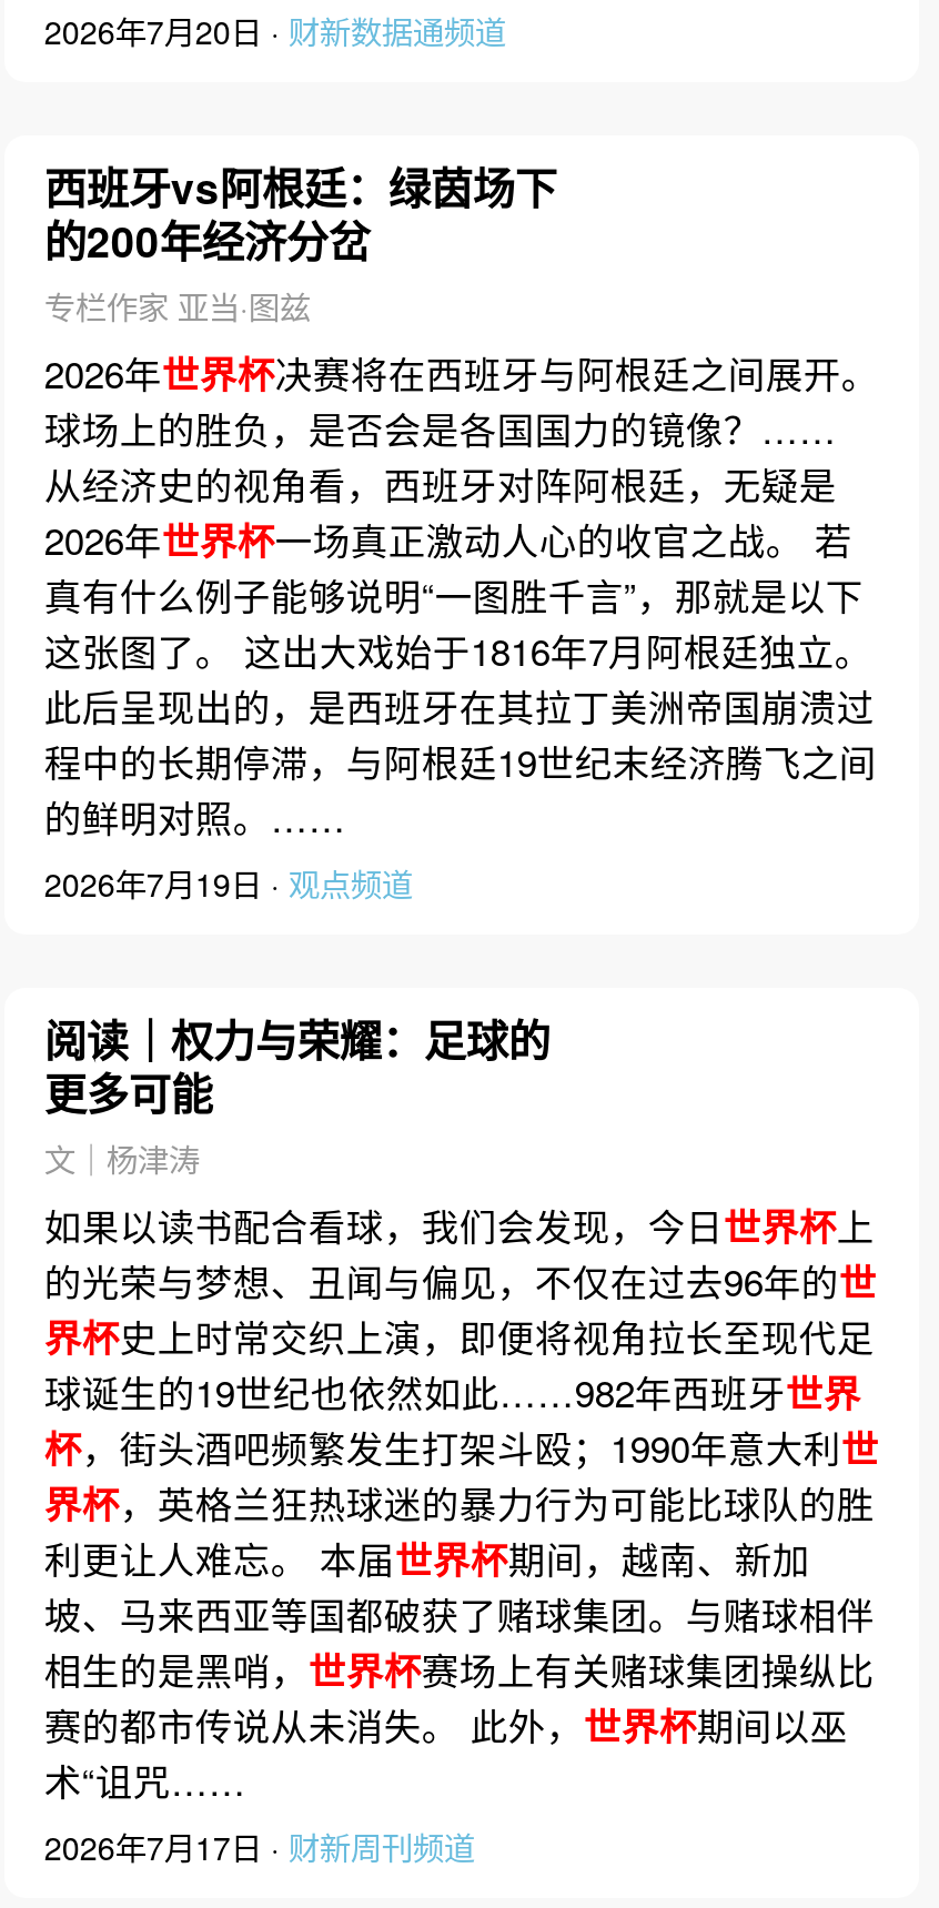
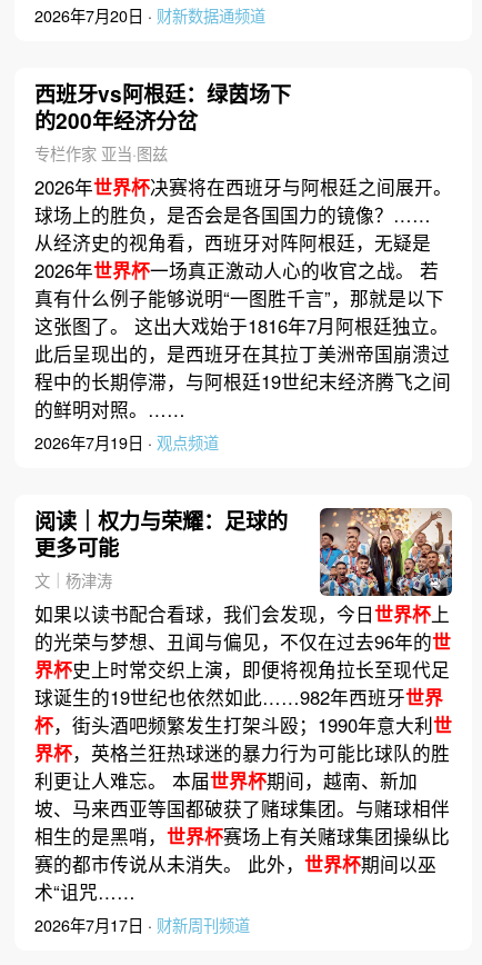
none -> [319,507,453,597] [image]

